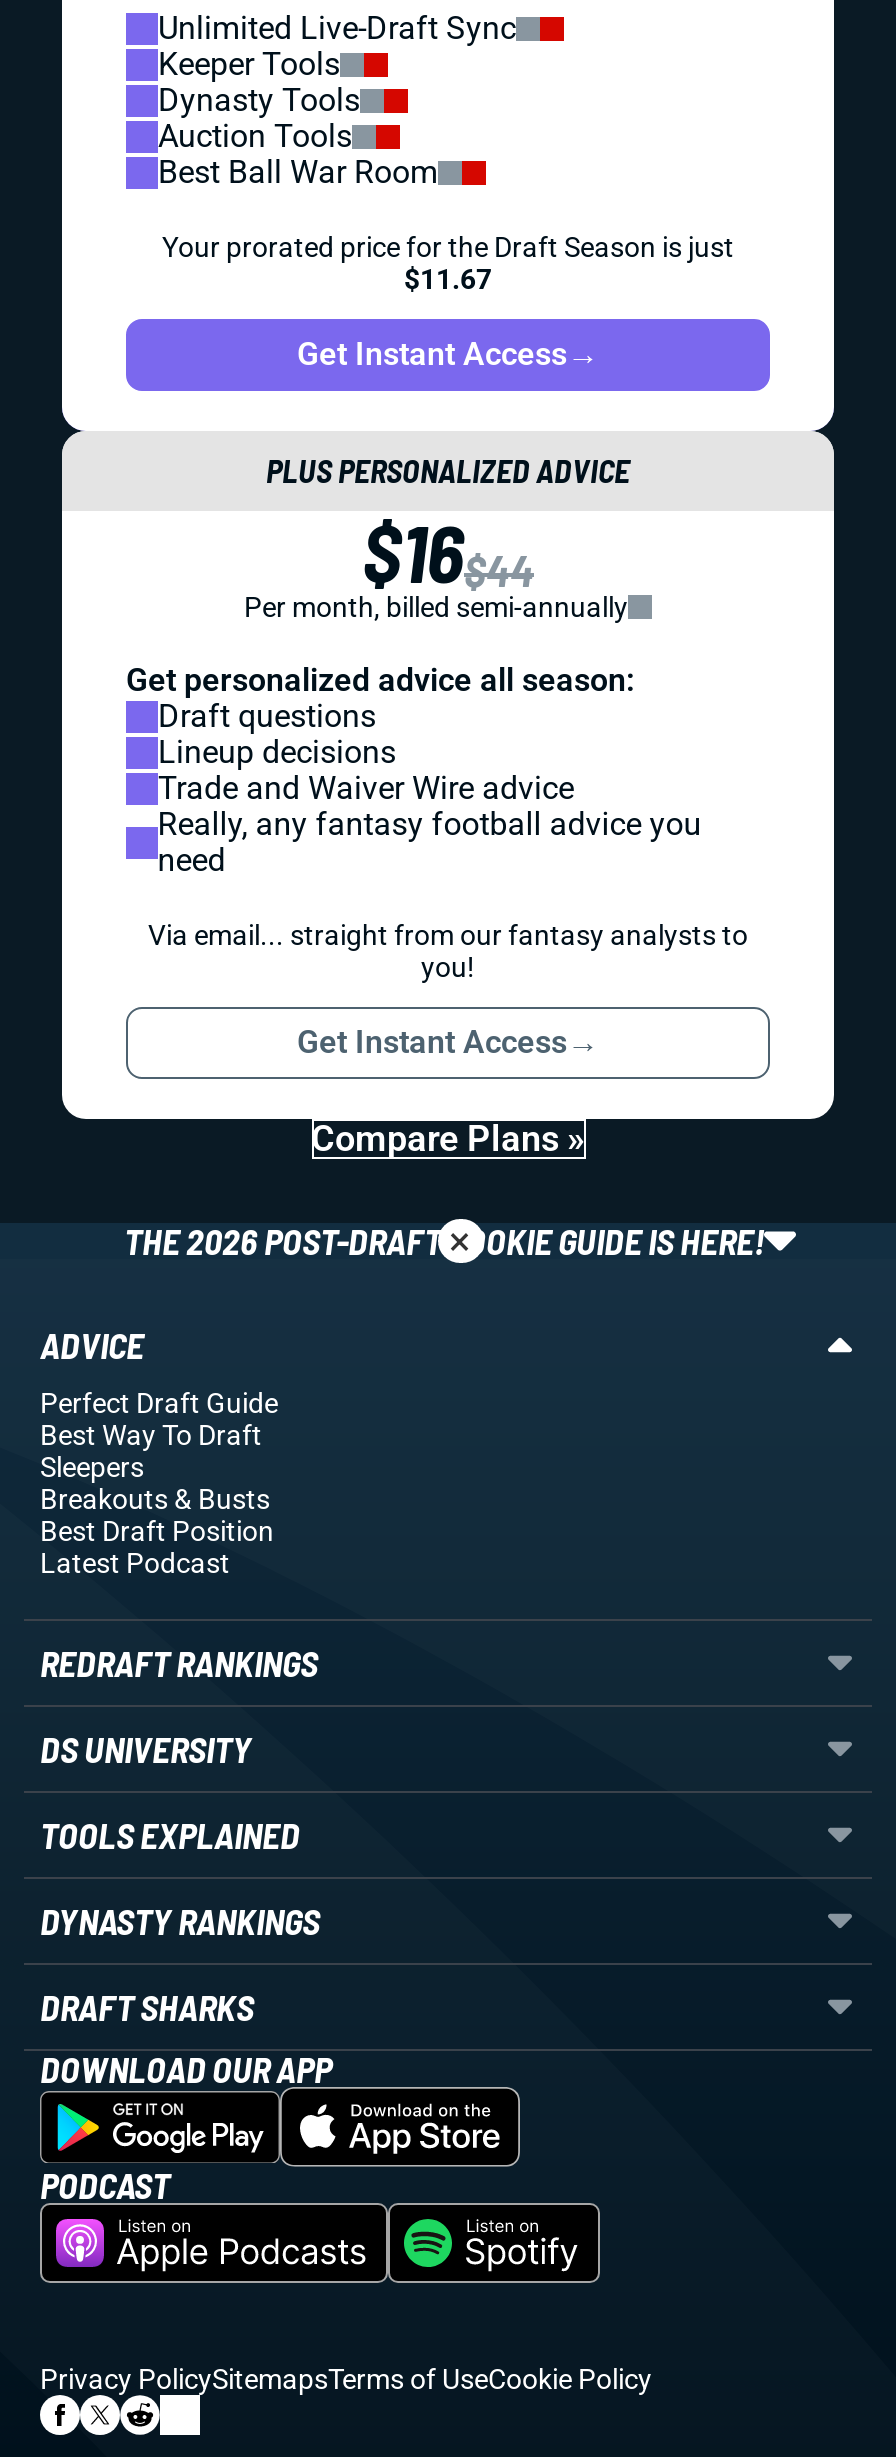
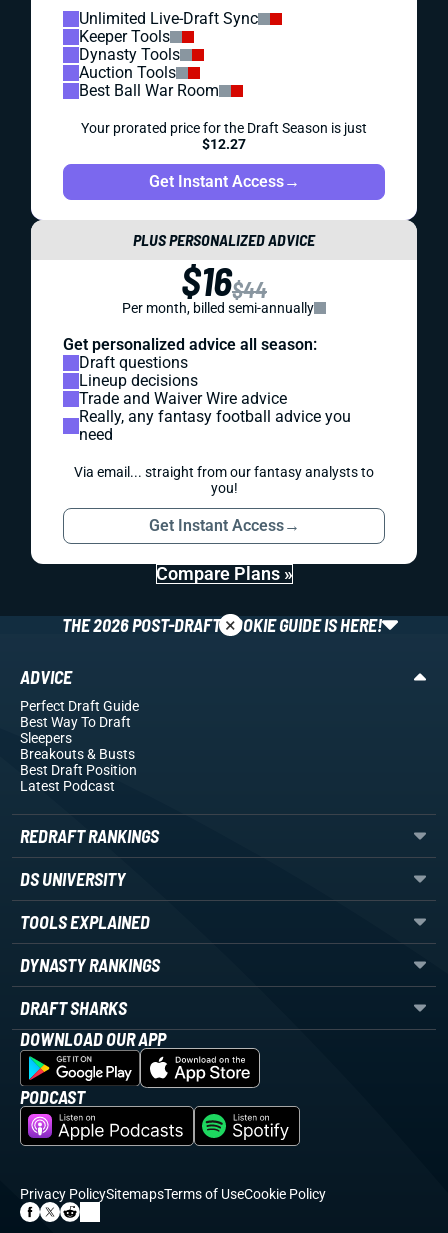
[404,263,492,295] $11.67 -> [202,136,246,152] $12.27

